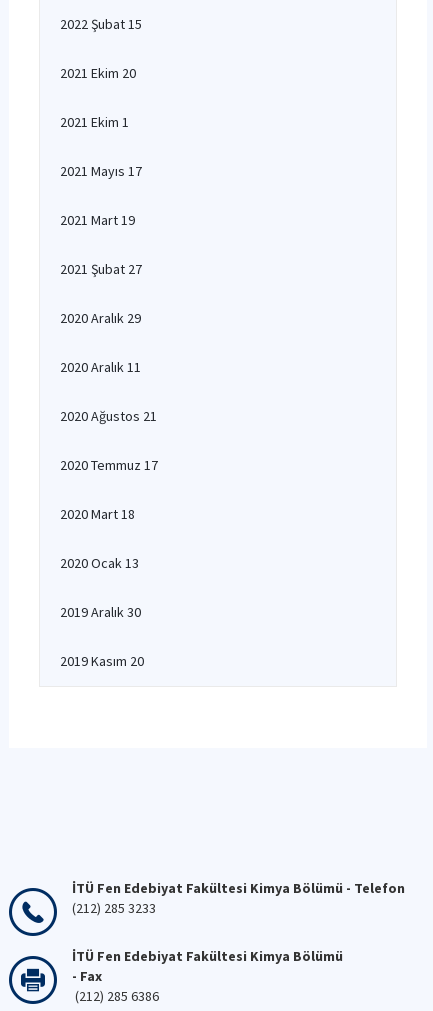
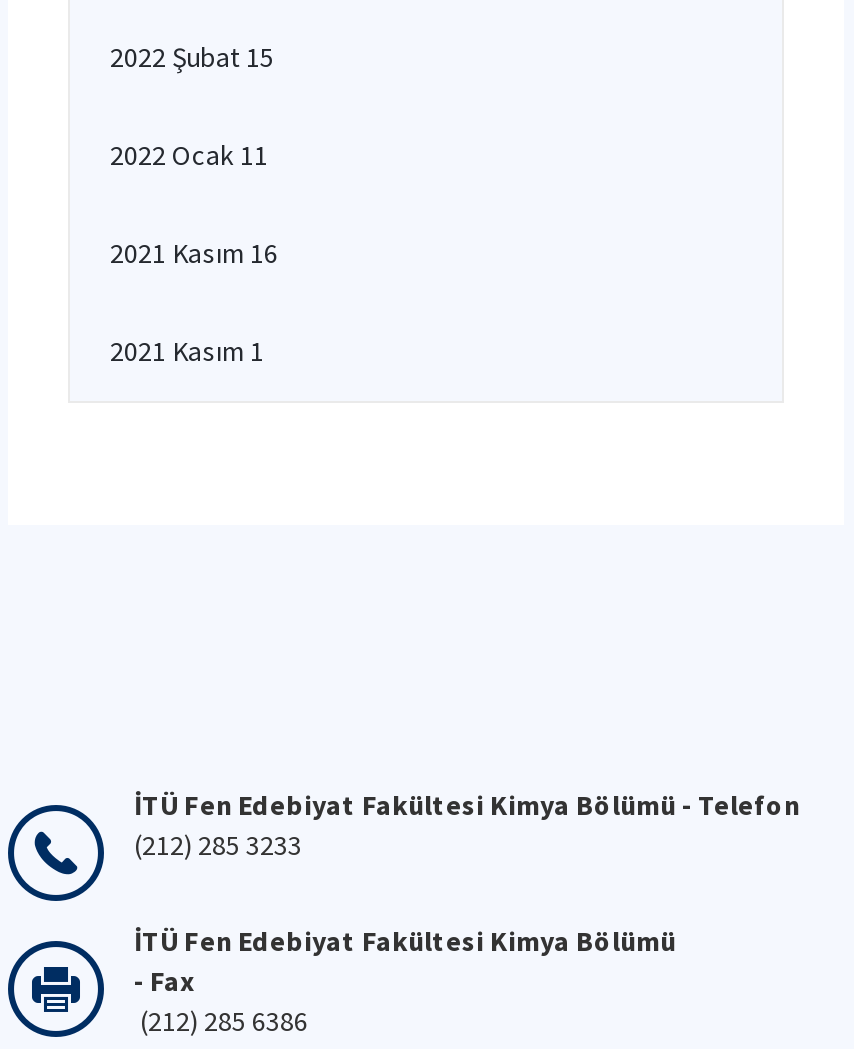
[60,64,158,670] 2021 Ekim 20 | 2021 Ekim 1 | 2021 Mayıs 17 | 2021 Mart 19 | 2021 Şubat 27 | 2020 Aralık 29 | 2020 Aralık 11 | 2020 Ağustos 21 | 2020 Temmuz 17 | 2020 Mart 18 | 2020 Ocak 13 | 2019 Aralık 30 | 2019 Kasım 20 -> [110,137,278,369] 2022 Ocak 11 | 2021 Kasım 16 | 2021 Kasım 1

